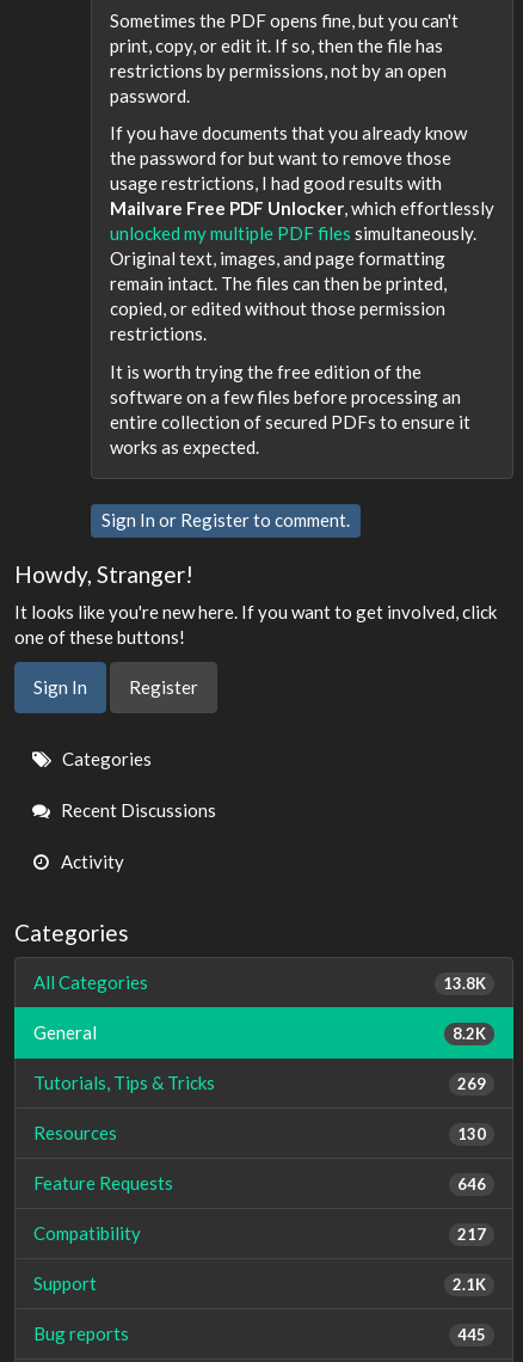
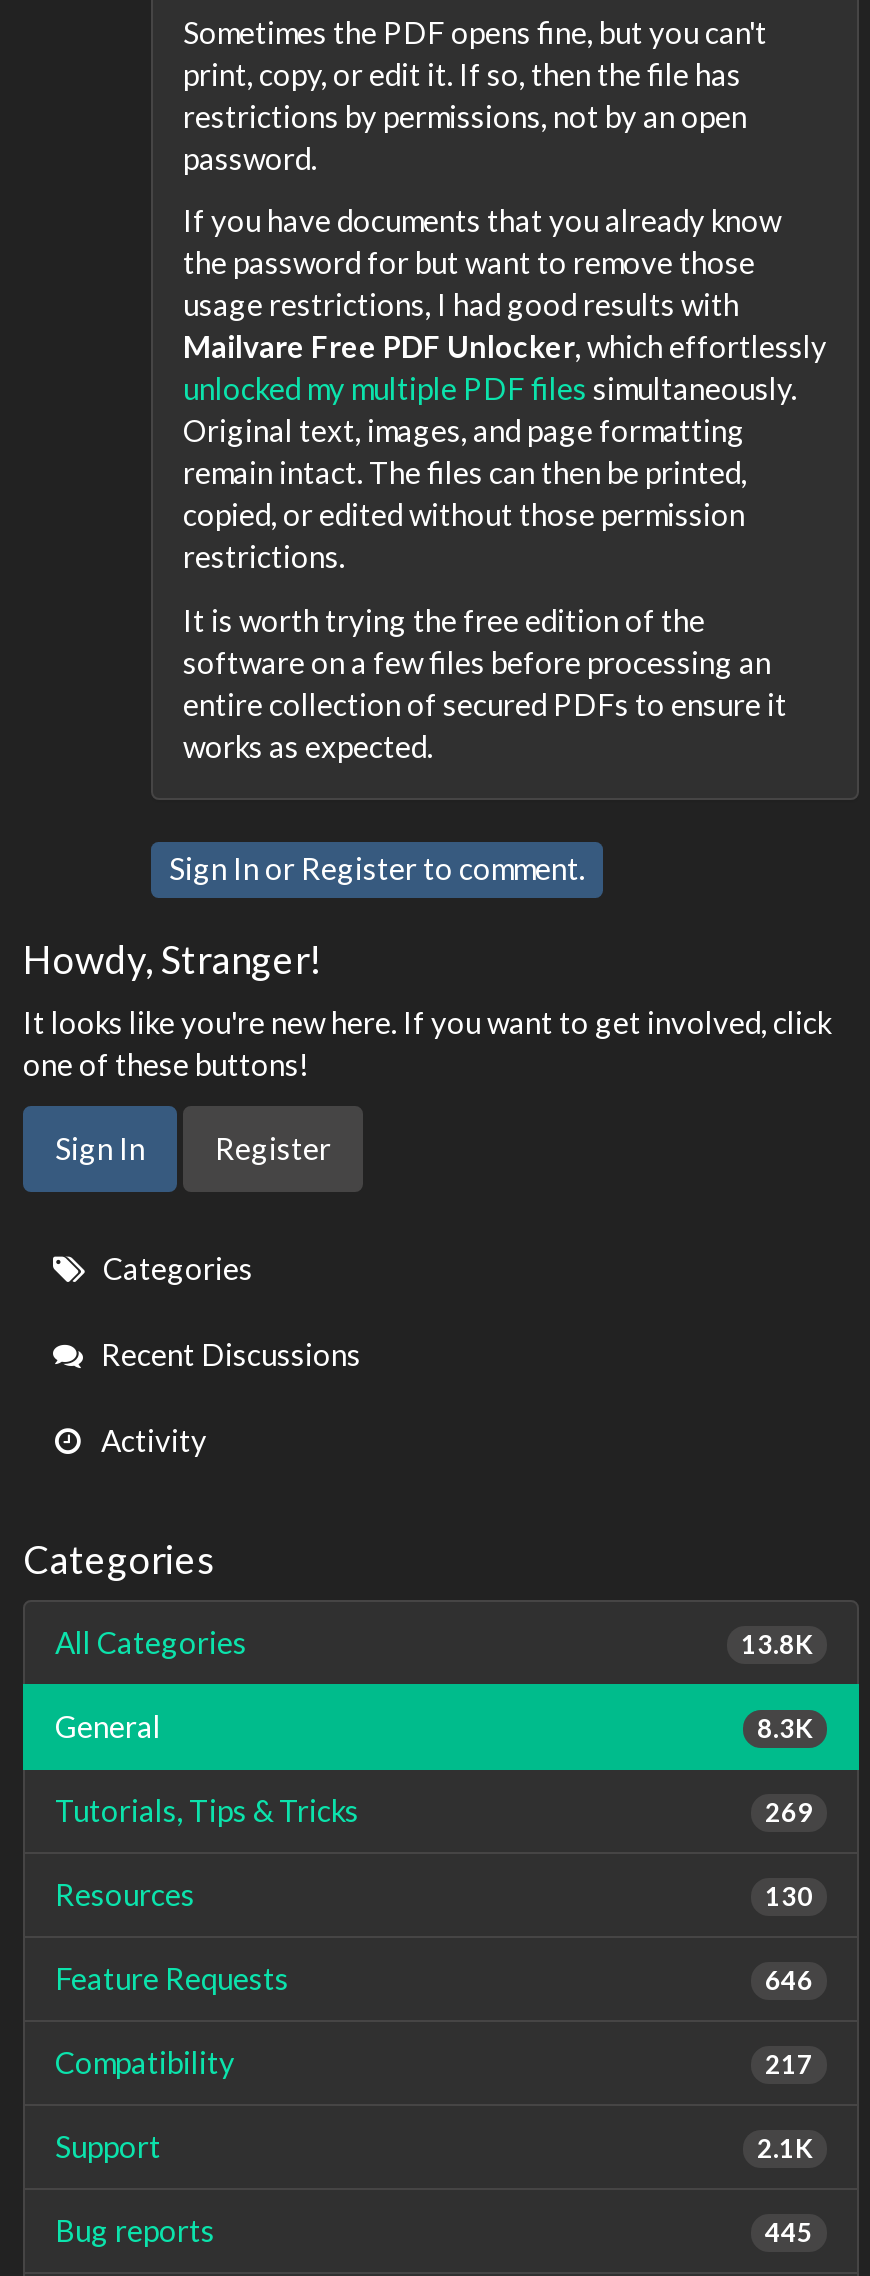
[453,1024,486,1043] 8.2K -> [757,1712,813,1744] 8.3K

